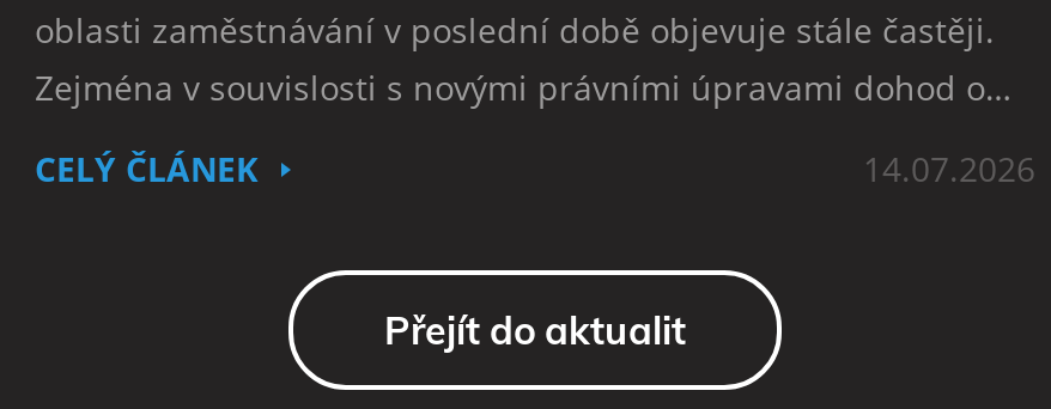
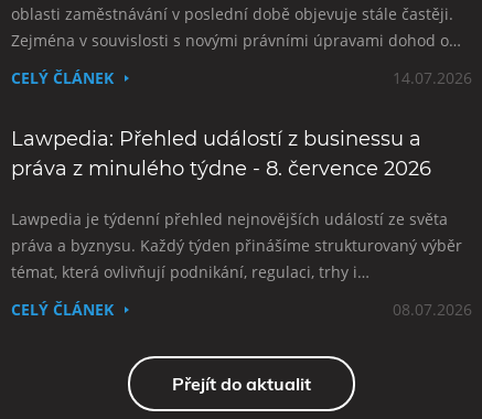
none -> [11,127,472,320] Lawpedia: Přehled událostí z businessu a | práva z minulého týdne - 8. července 2026 | Lawpedia je týdenní přehled nejnovějších událostí ze světa | práva a byznysu. Každý týden přinášíme strukturovaný výběr | témat, která ovlivňují podnikání, regulaci, trhy i… | CELÝ ČLÁNEK | 08.07.2026

